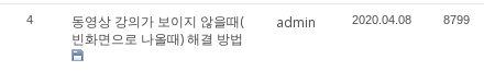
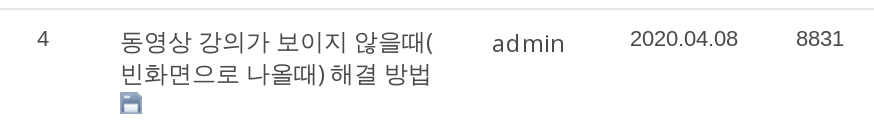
[443,13,470,26] 8799 -> [796,26,844,50] 8831

